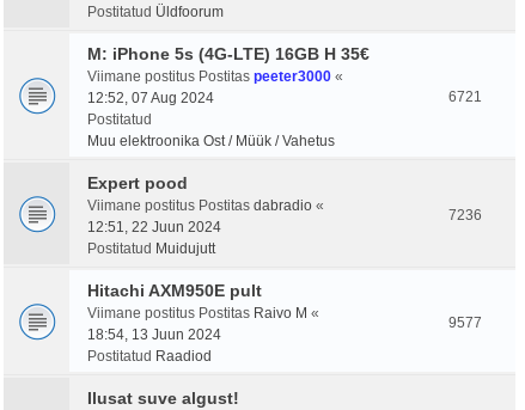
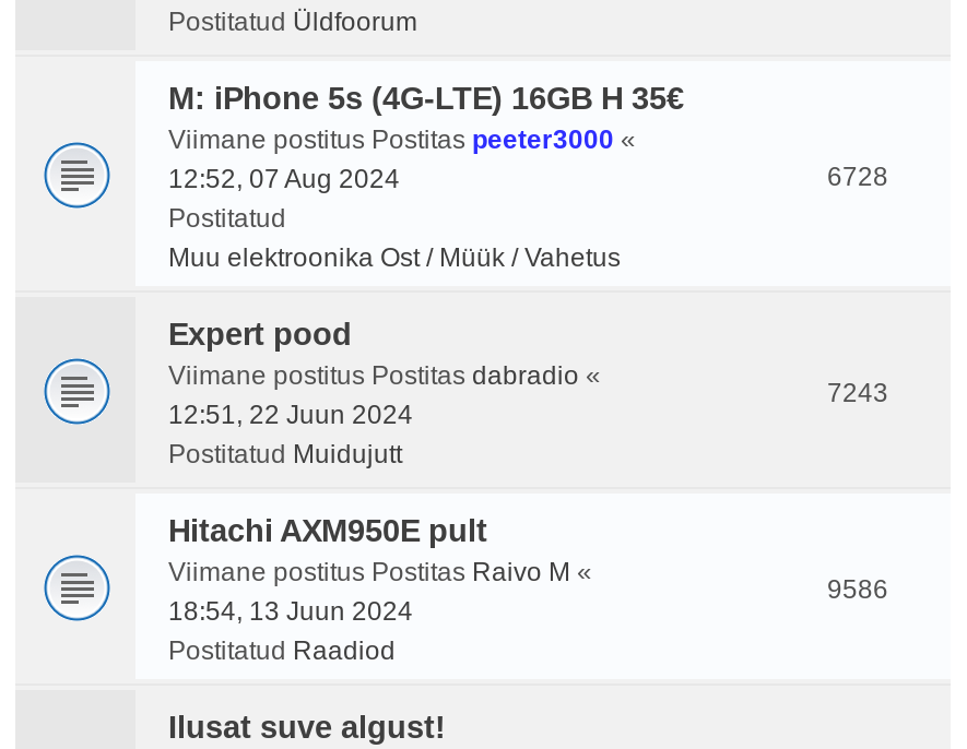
[448,88,481,105] 6721 -> [827,162,888,192] 6728
[448,207,481,224] 7236 -> [827,378,888,408] 7243
[448,314,481,331] 9577 -> [827,574,888,605] 9586

